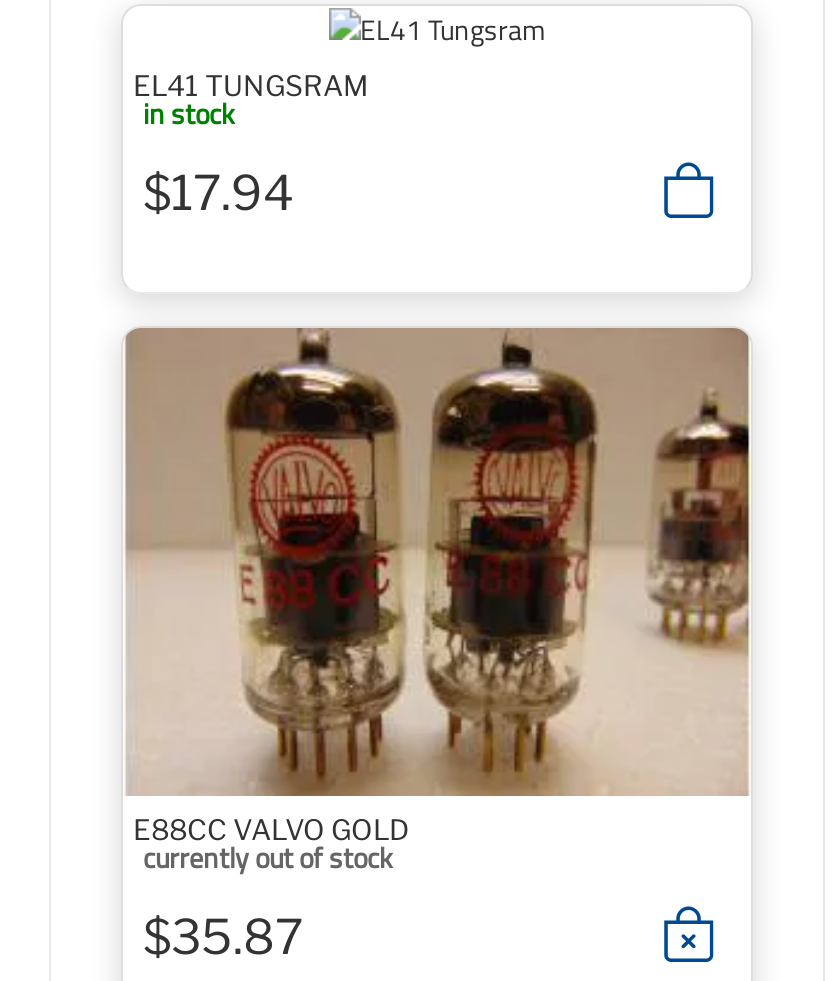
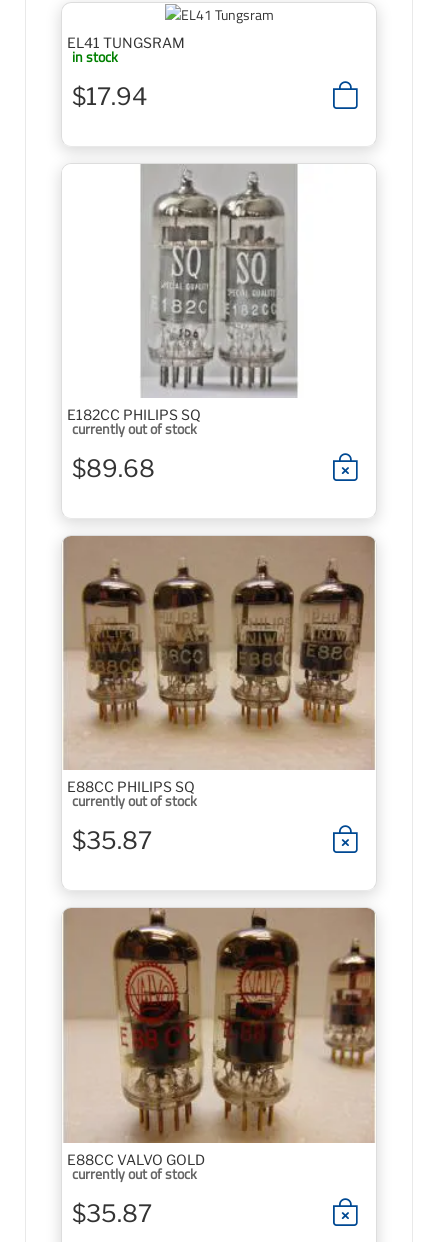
none -> [62,535,376,855] [image] | E88CC PHILIPS SQ | currently out of stock | $35.87
none -> [67,165,298,483] [image] | E182CC PHILIPS SQ | currently out of stock | $89.68

